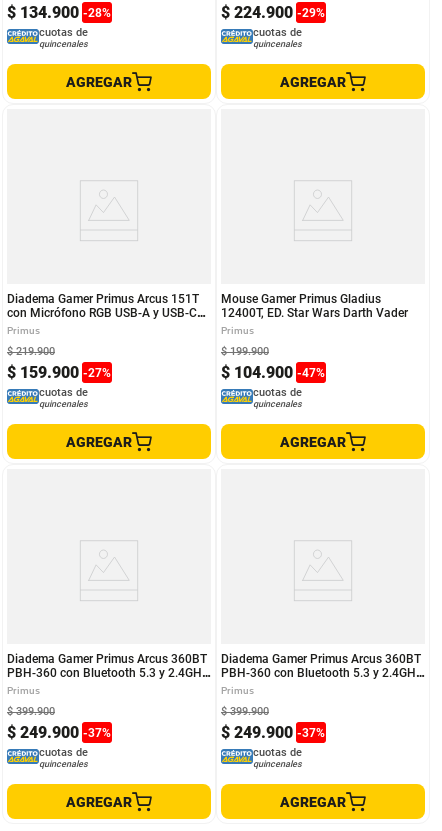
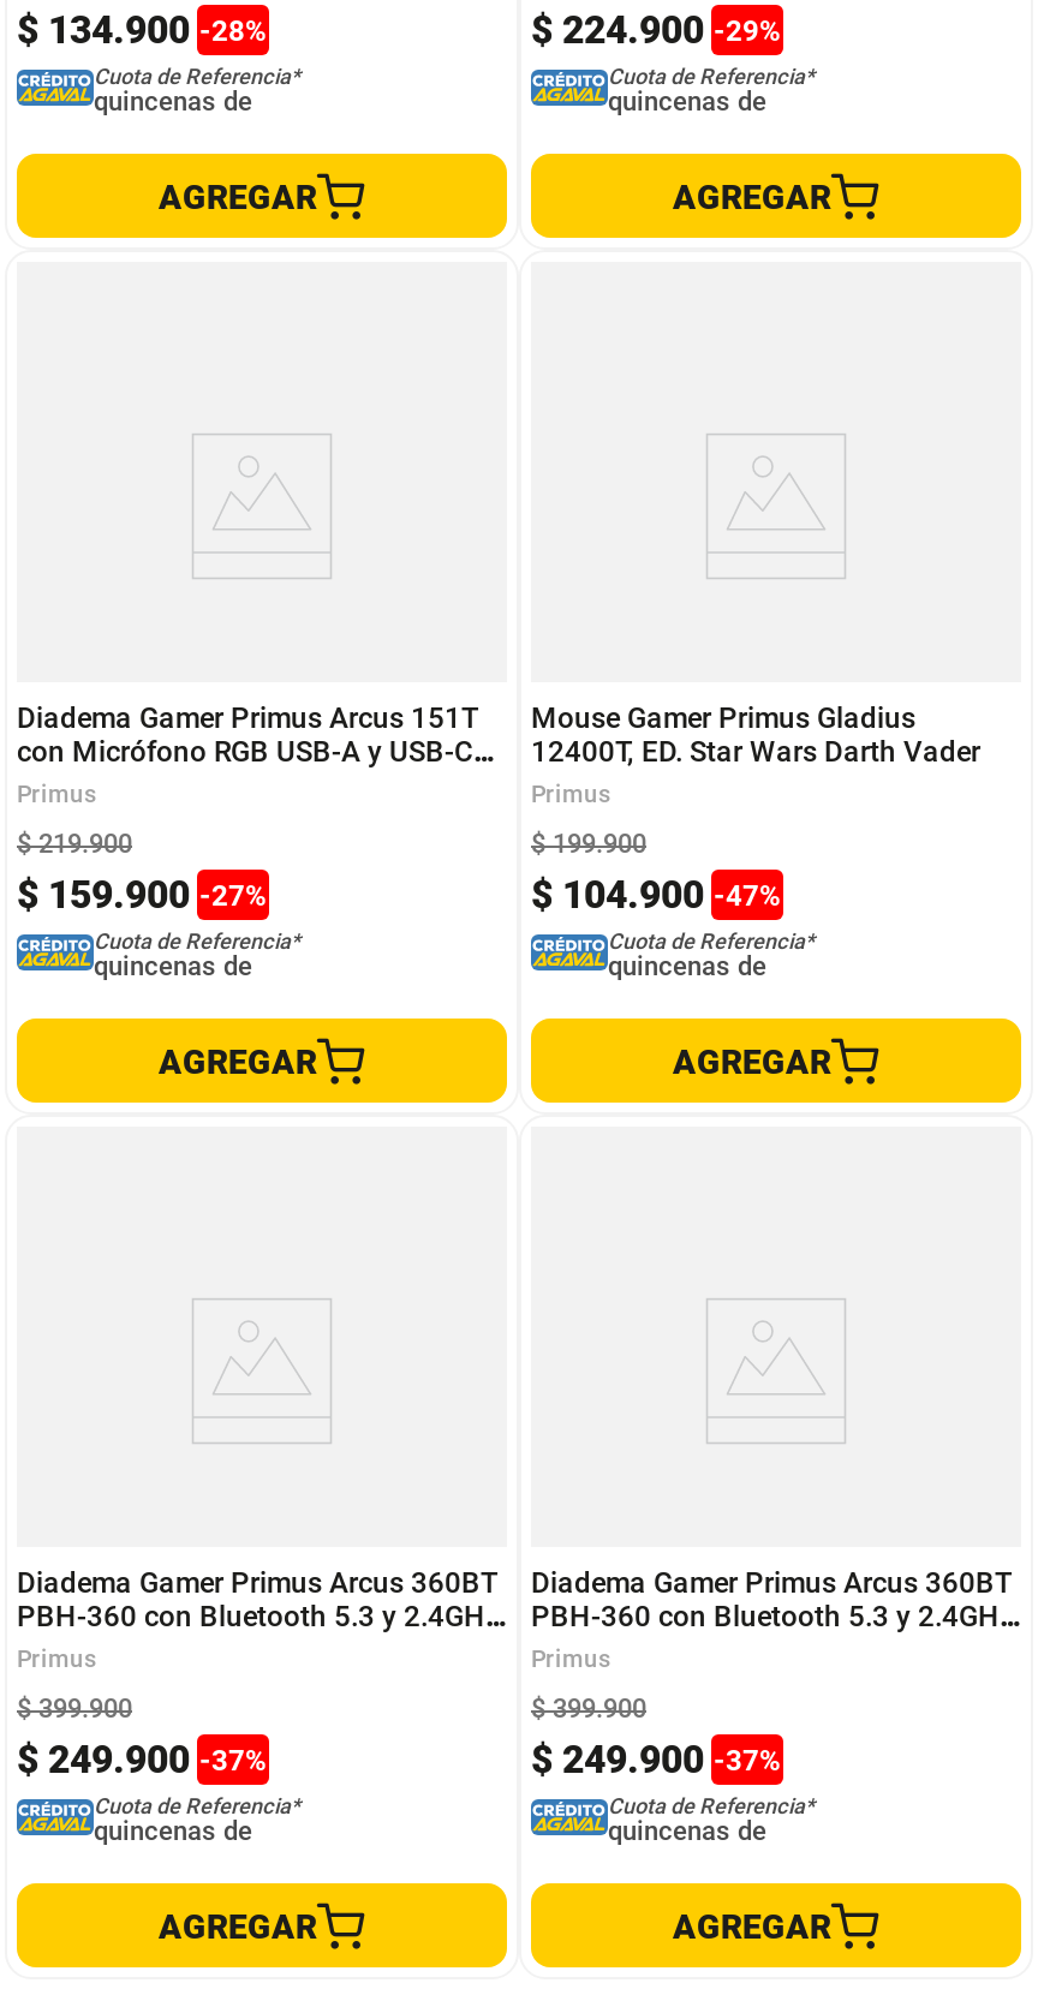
[39,26,88,49] cuotas de | quincenales -> [94,65,300,118] Cuota de Referencia* | quincenas de
[253,26,302,49] cuotas de | quincenales -> [608,65,815,118] Cuota de Referencia* | quincenas de
[39,386,88,409] cuotas de | quincenales -> [94,930,300,982] Cuota de Referencia* | quincenas de
[253,386,302,409] cuotas de | quincenales -> [608,930,815,982] Cuota de Referencia* | quincenas de
[39,746,88,769] cuotas de | quincenales -> [94,1794,300,1847] Cuota de Referencia* | quincenas de
[253,746,302,769] cuotas de | quincenales -> [608,1794,815,1847] Cuota de Referencia* | quincenas de

